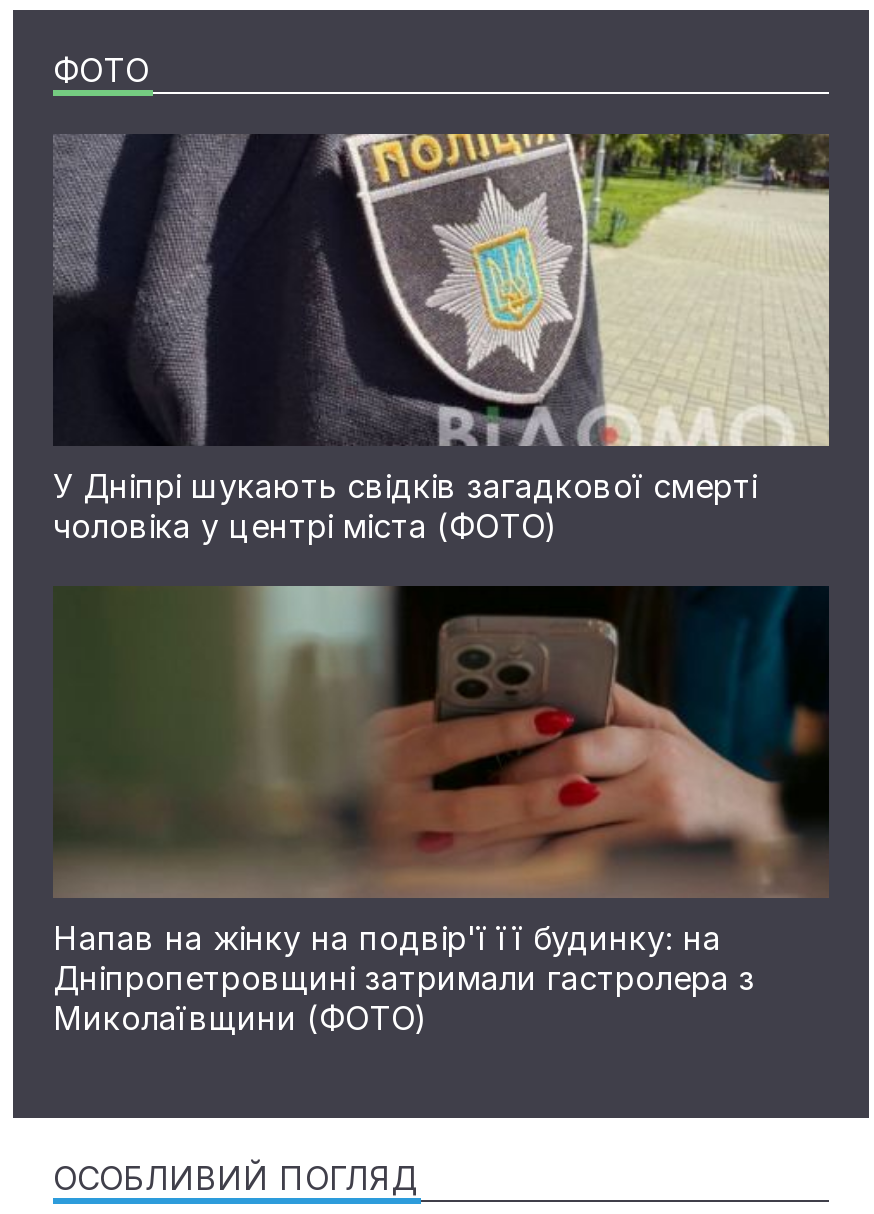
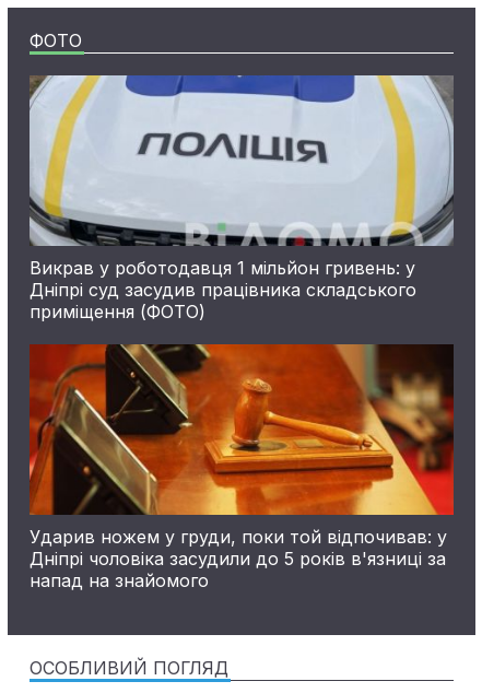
[53,132,829,546] [image] | У Дніпрі шукають свідків загадкової смерті | чоловіка у центрі міста (ФОТО) -> [28,74,454,322] [image] | Викрав у роботодавця 1 мільйон гривень: у | Дніпрі суд засудив працівника складського | приміщення (ФОТО)
[53,586,829,1038] [image] | Напав на жінку на подвір'ї її будинку: на | Дніпропетровщині затримали гастролера з | Миколаївщини (ФОТО) -> [28,343,455,591] [image] | Ударив ножем у груди, поки той відпочивав: у | Дніпрі чоловіка засудили до 5 років в'язниці за | напад на знайомого

